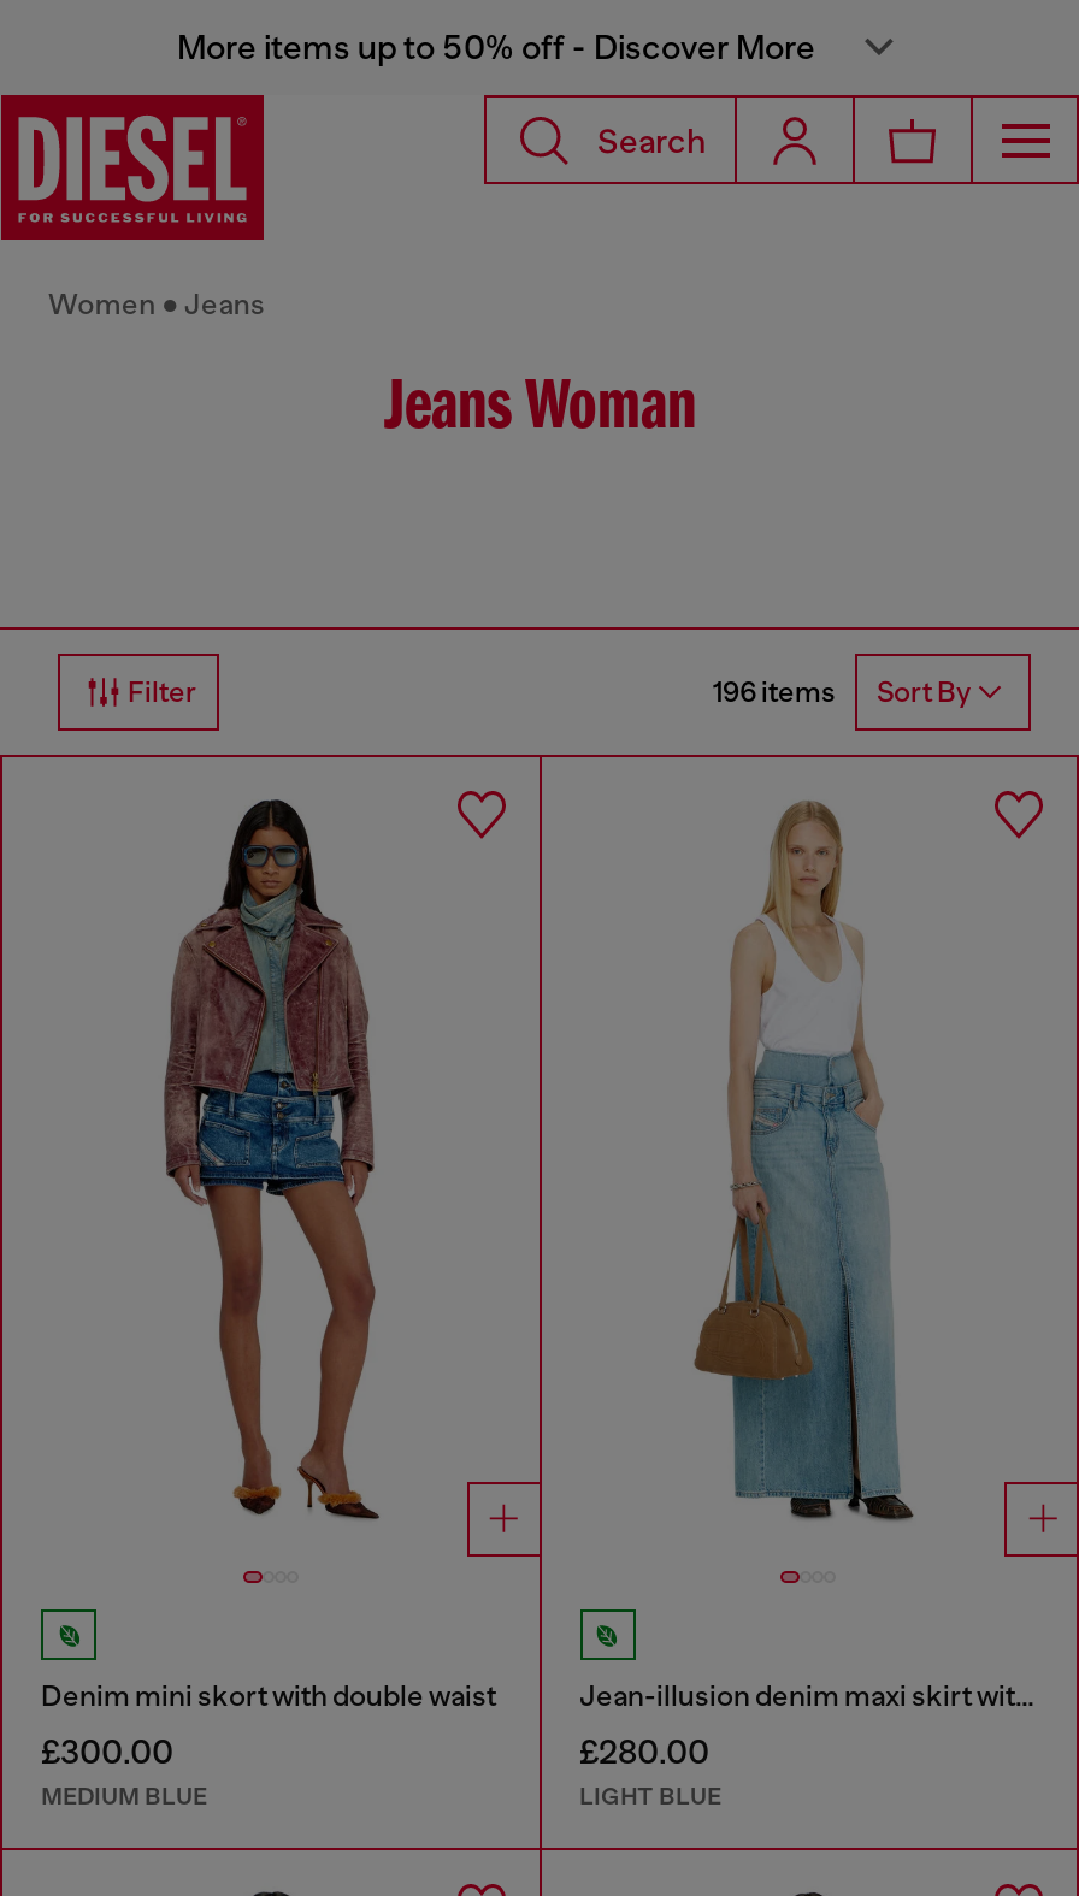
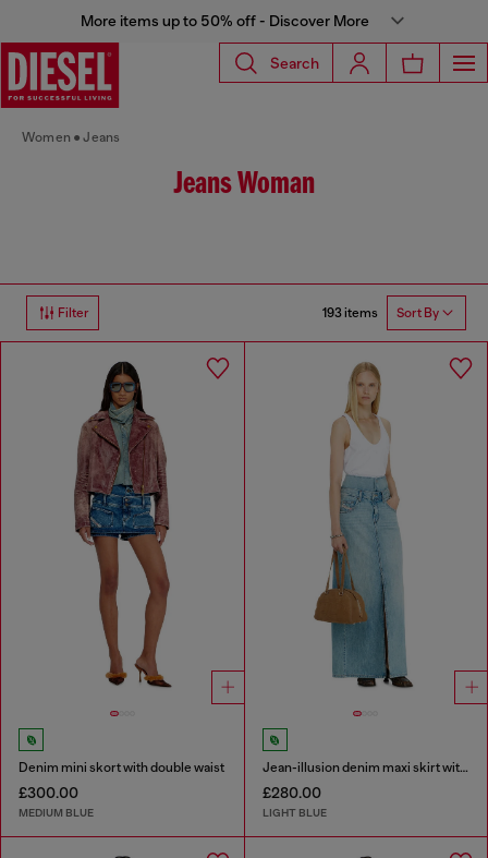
[713,675,971,710] 196 items Sort By -> [322,305,439,321] 193 items Sort By

